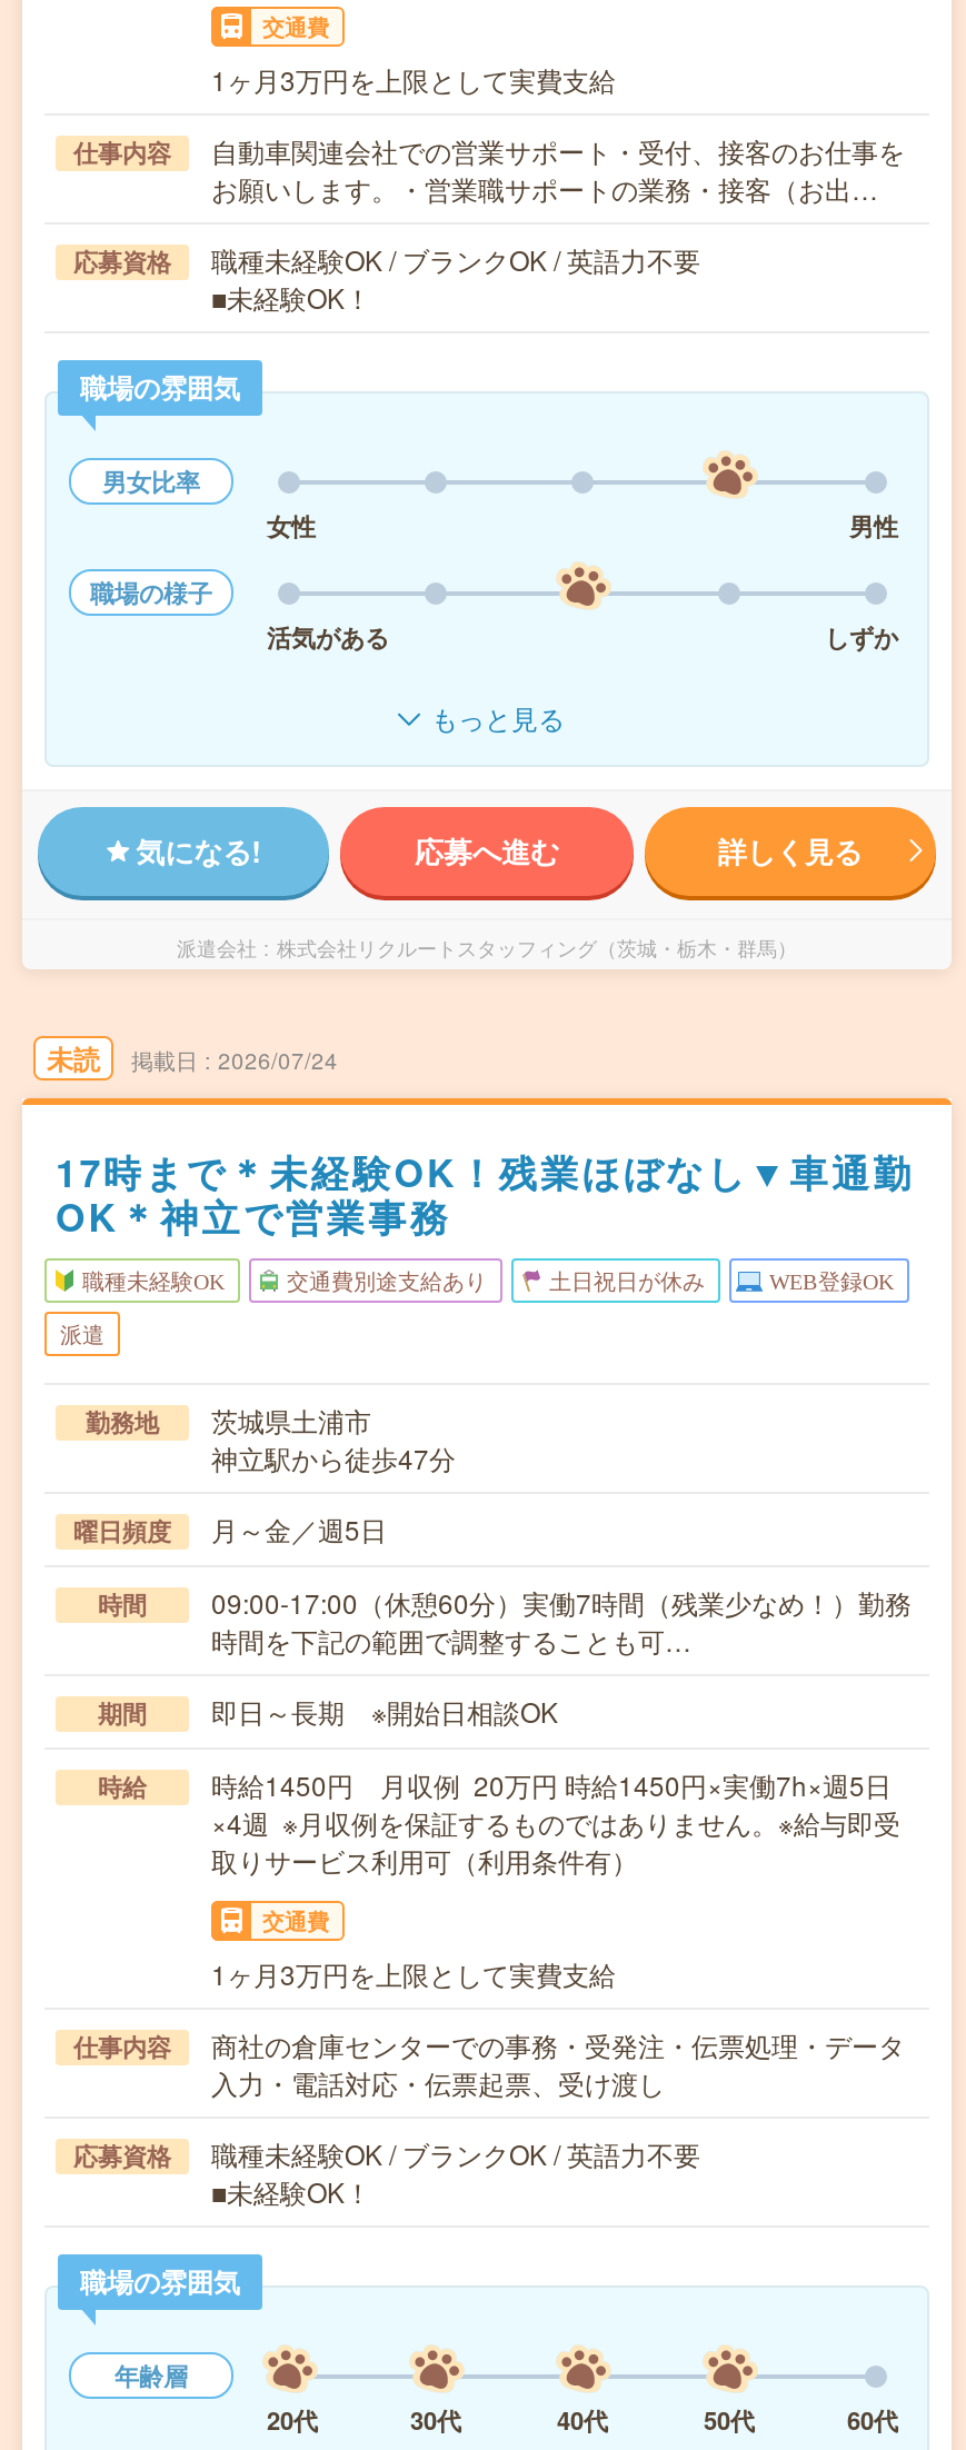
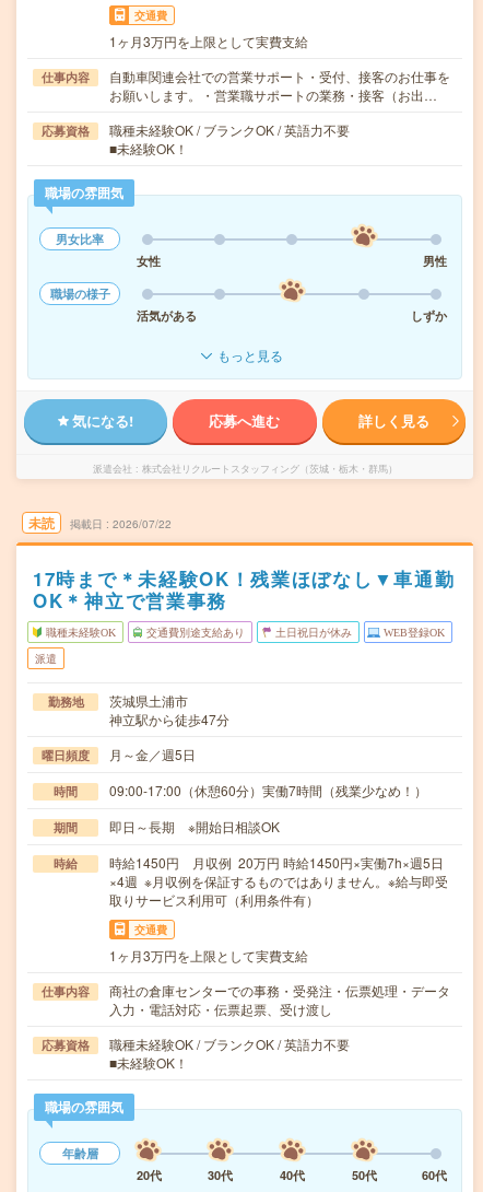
[218,1045,338,1076] 2026/07/24 -> [113,516,172,531] 2026/07/22
[211,1583,912,1659] 09:00-17:00（休憩60分）実働7時間（残業少なめ！）勤務 | 時間を下記の範囲で調整することも可… -> [109,781,427,799] 09:00-17:00（休憩60分）実働7時間（残業少なめ！）

